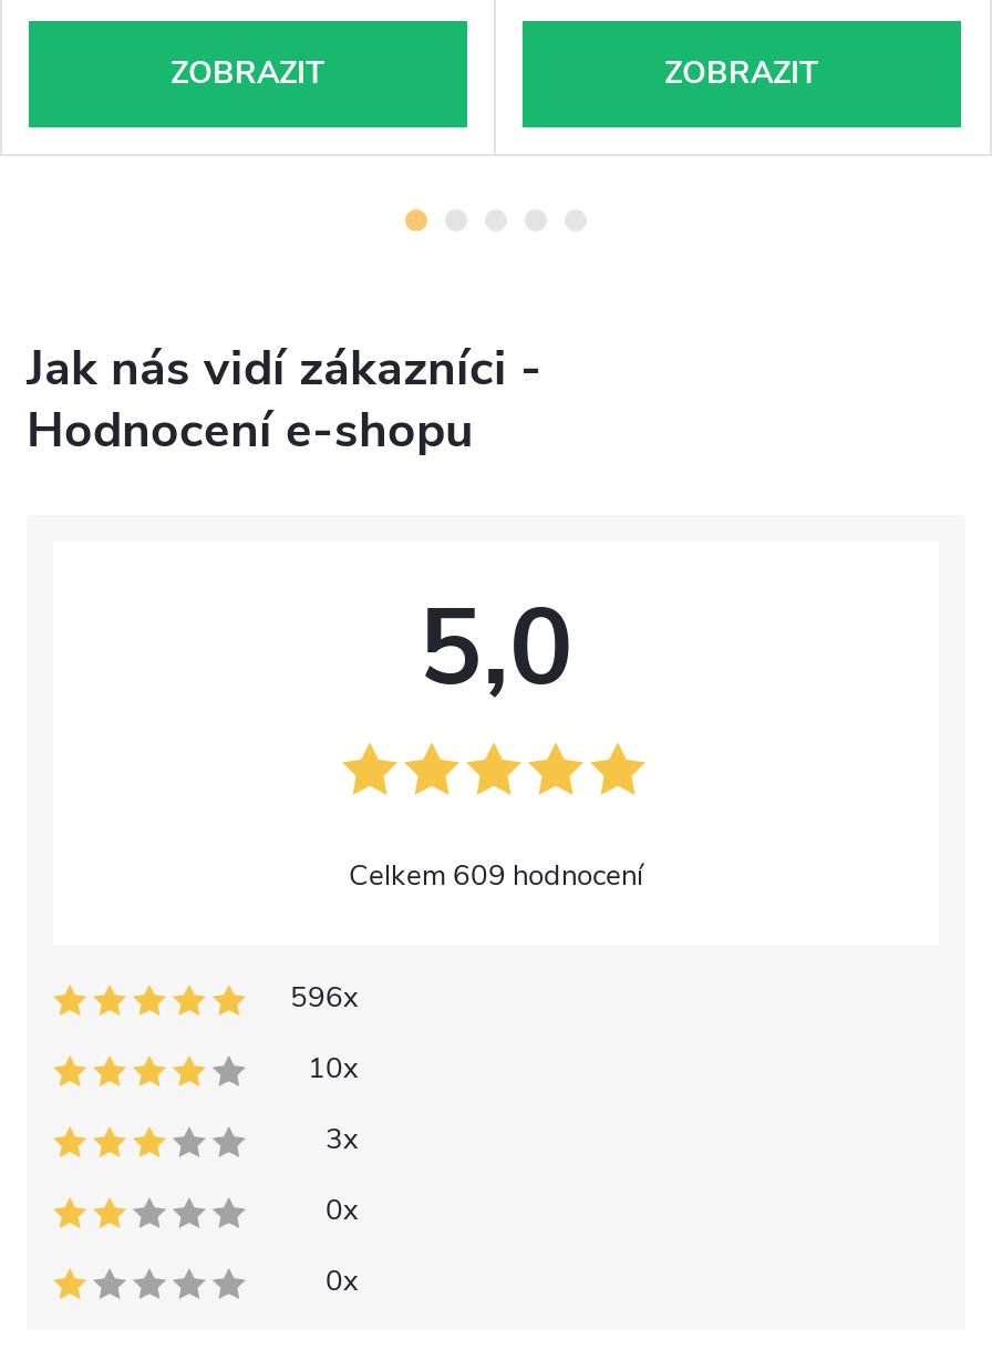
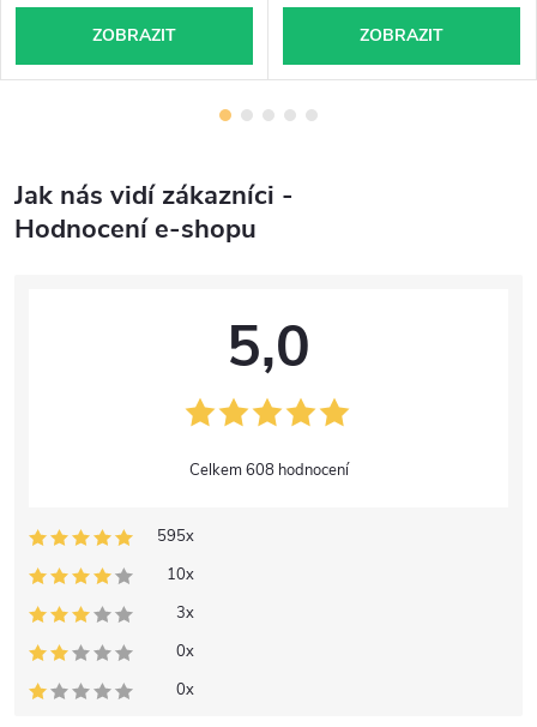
[453,855,643,895] 609 hodnocení -> [245,459,348,480] 608 hodnocení
[290,978,359,1018] 596x -> [157,525,194,547] 595x

